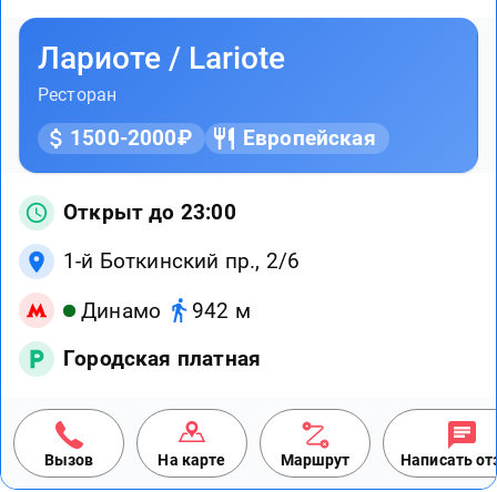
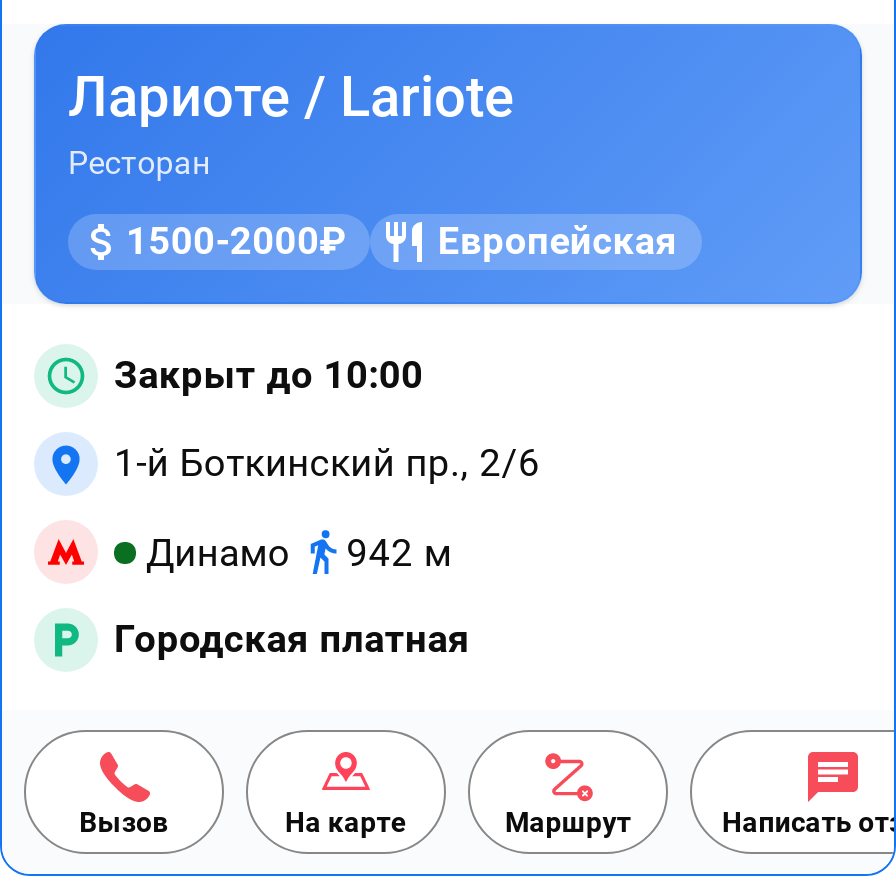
[63,199,236,225] Открыт до 23:00 -> [114,352,423,398] Закрыт до 10:00

